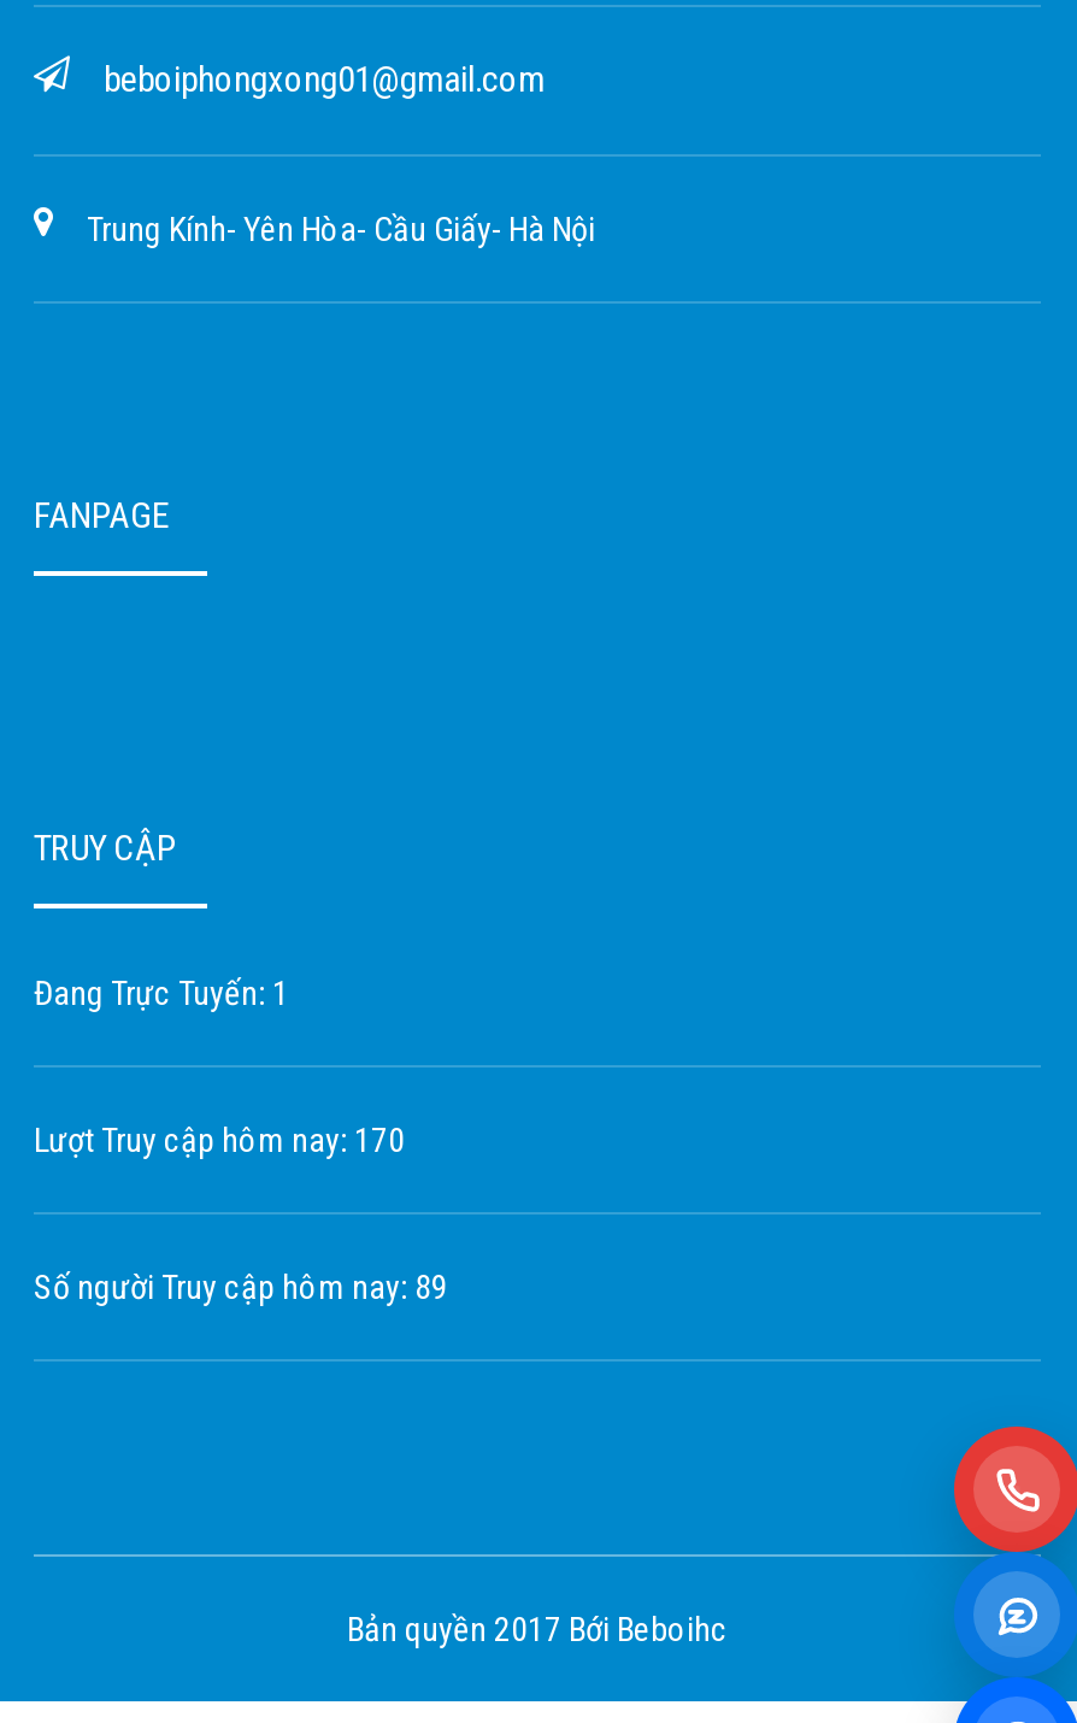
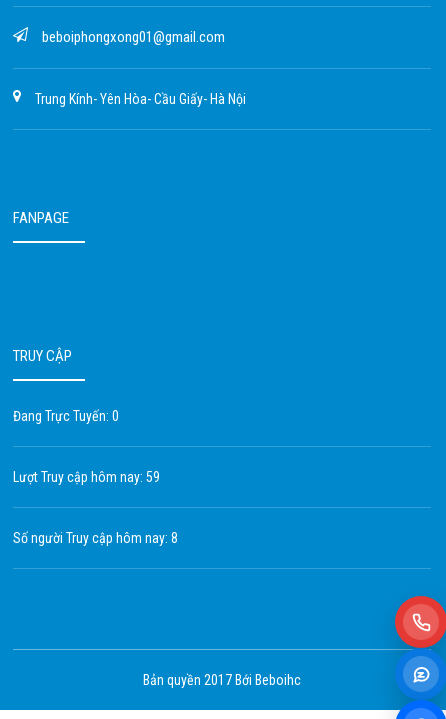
[34,974,289,1012] Đang Trực Tuyến: 1 -> [13,408,119,424] Đang Trực Tuyến: 0
[34,1121,405,1159] Lượt Truy cập hôm nay: 170 -> [13,469,160,485] Lượt Truy cập hôm nay: 59
[34,1268,448,1306] Số người Truy cập hôm nay: 89 -> [13,530,178,546] Số người Truy cập hôm nay: 8

